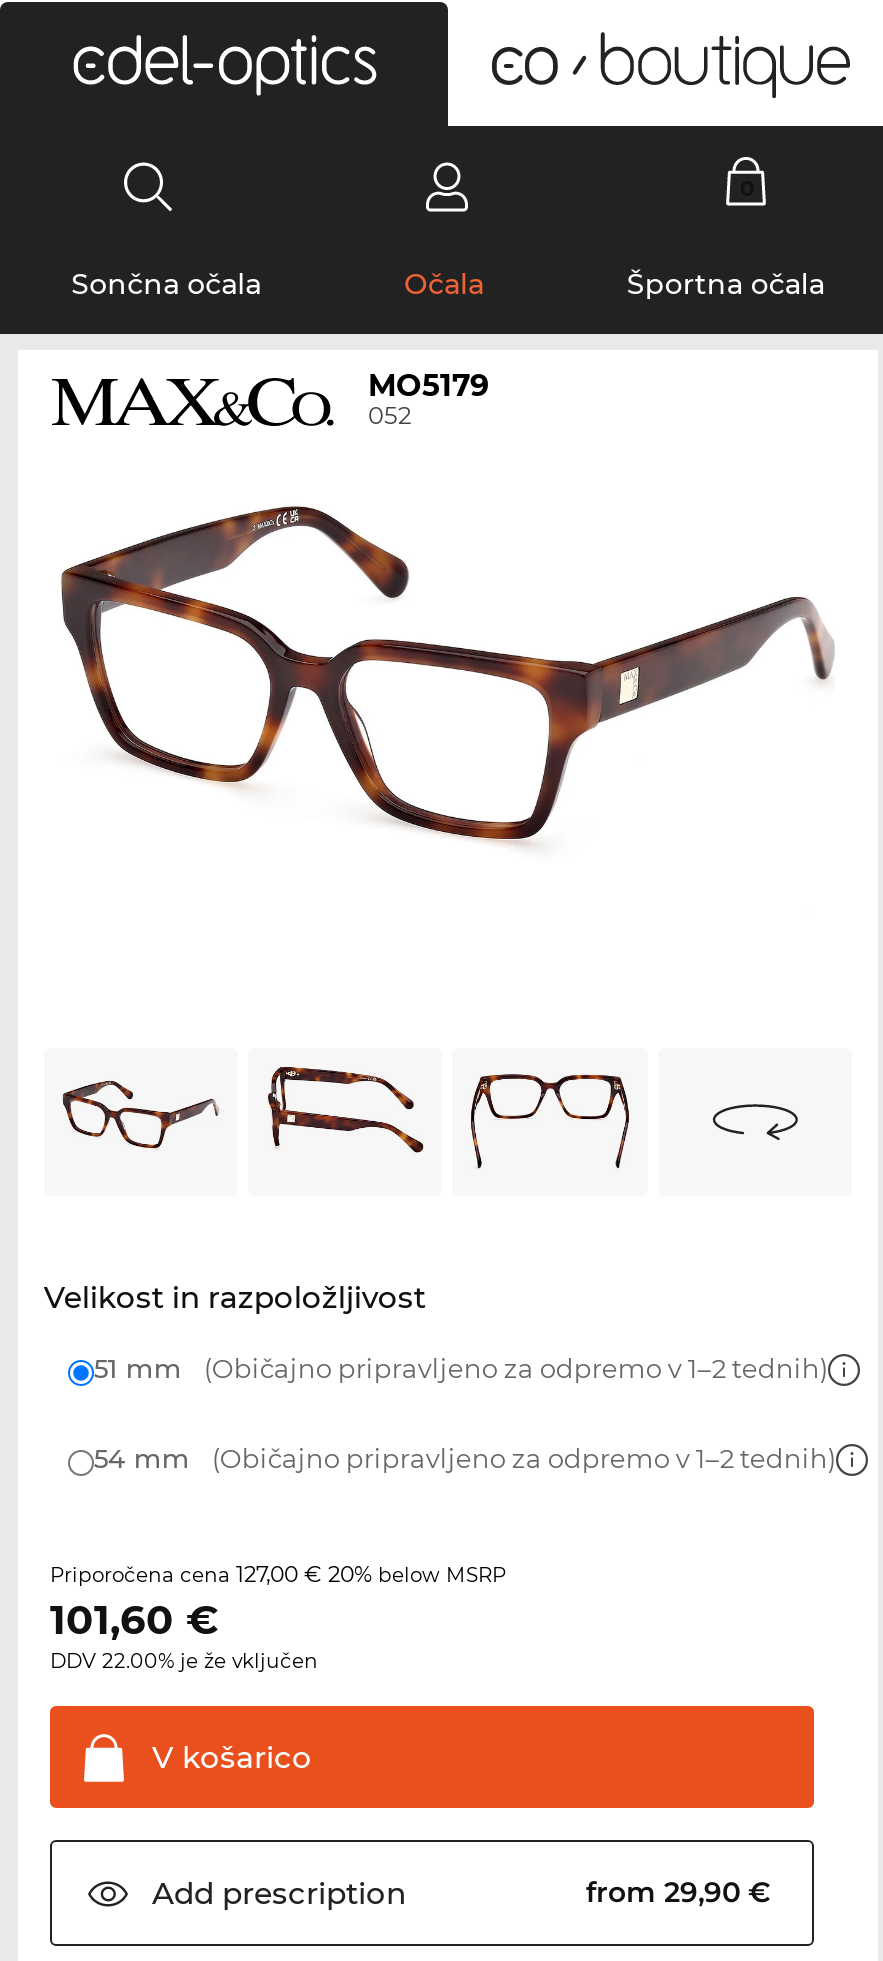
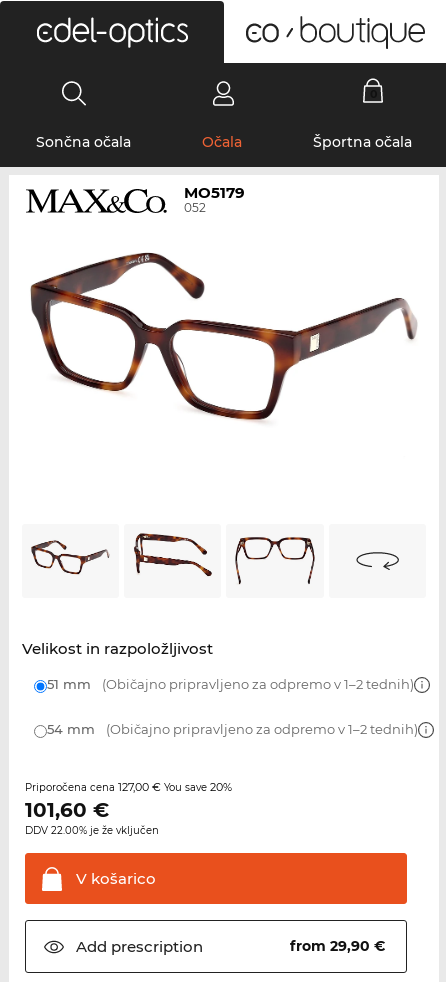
[50,1560,506,1588] Priporočena cena 127,00 € 20% below MSRP -> [25,780,232,794] Priporočena cena 127,00 €You save 20%

